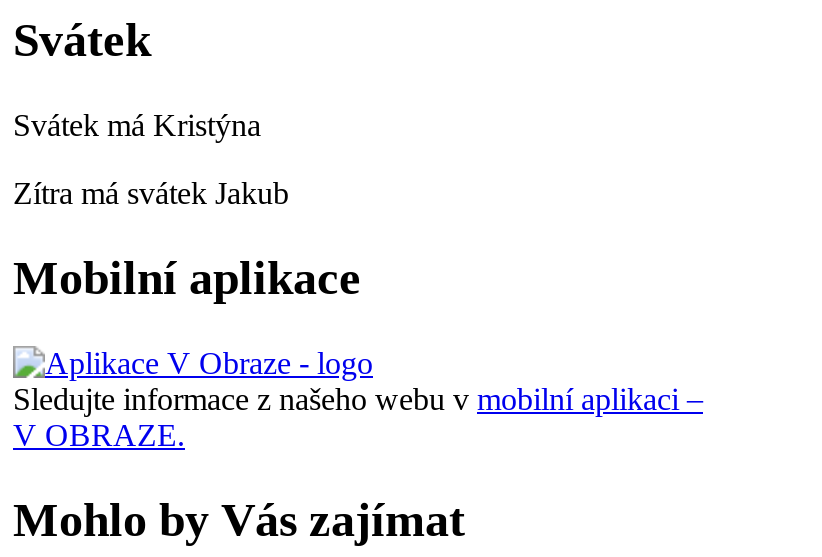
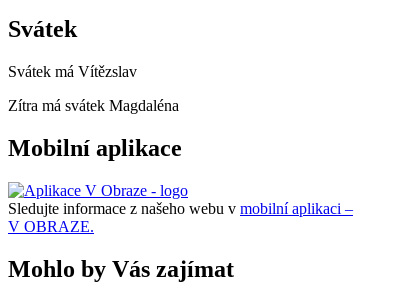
[13,108,261,142] Svátek má Kristýna -> [8,63,137,80] Svátek má Vítězslav
[13,176,289,210] Zítra má svátek Jakub -> [8,97,179,114] Zítra má svátek Magdaléna

